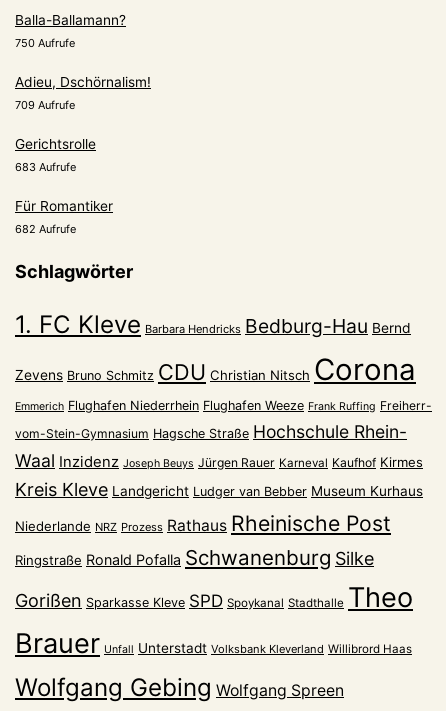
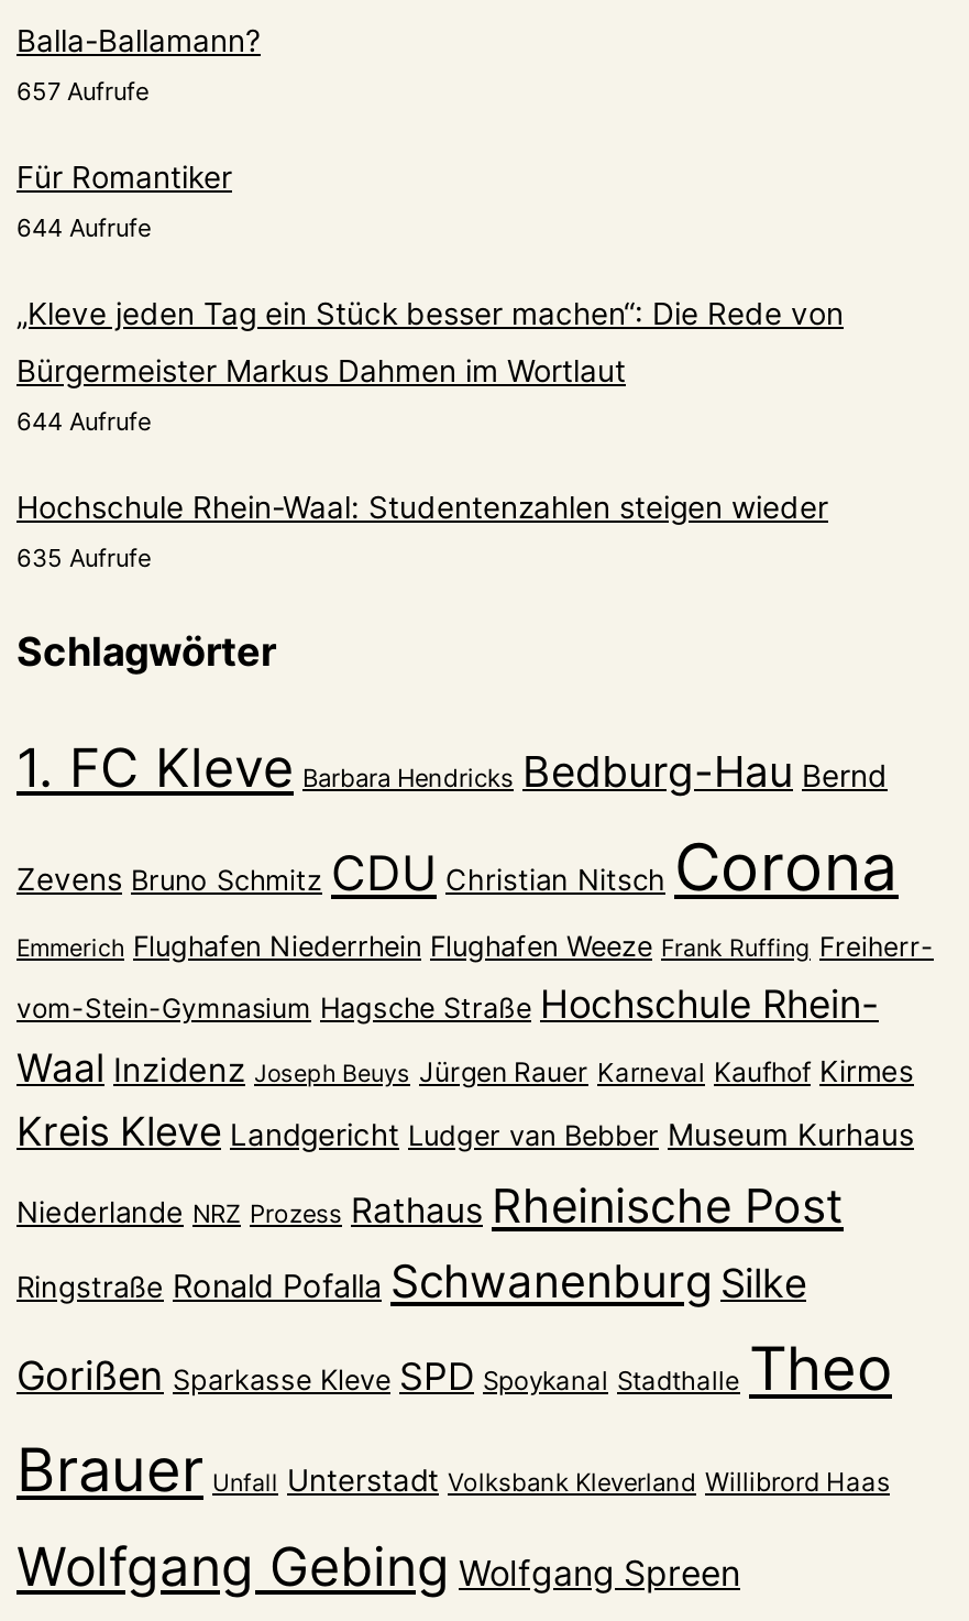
[15,36,151,174] 750 Aufrufe | Adieu, Dschörnalism! | 709 Aufrufe | Gerichtsrolle | 683 Aufrufe -> [16,75,148,106] 657 Aufrufe
moved [15,198,113,214] -> [16,159,232,194]: Für Romantiker
[15,222,76,236] 682 Aufrufe -> [16,212,844,573] 644 Aufrufe | „Kleve jeden Tag ein Stück besser machen“: Die Rede von | Bürgermeister Markus Dahmen im Wortlaut | 644 Aufrufe | Hochschule Rhein-Waal: Studentenzahlen steigen wieder | 635 Aufrufe

